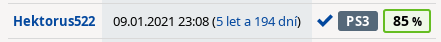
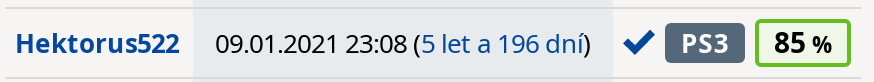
[13,12,301,30] Hektorus522 09.01.2021 23:08 (5 let a 194 dní) -> [15,25,591,61] Hektorus522 09.01.2021 23:08 (5 let a 196 dní)

